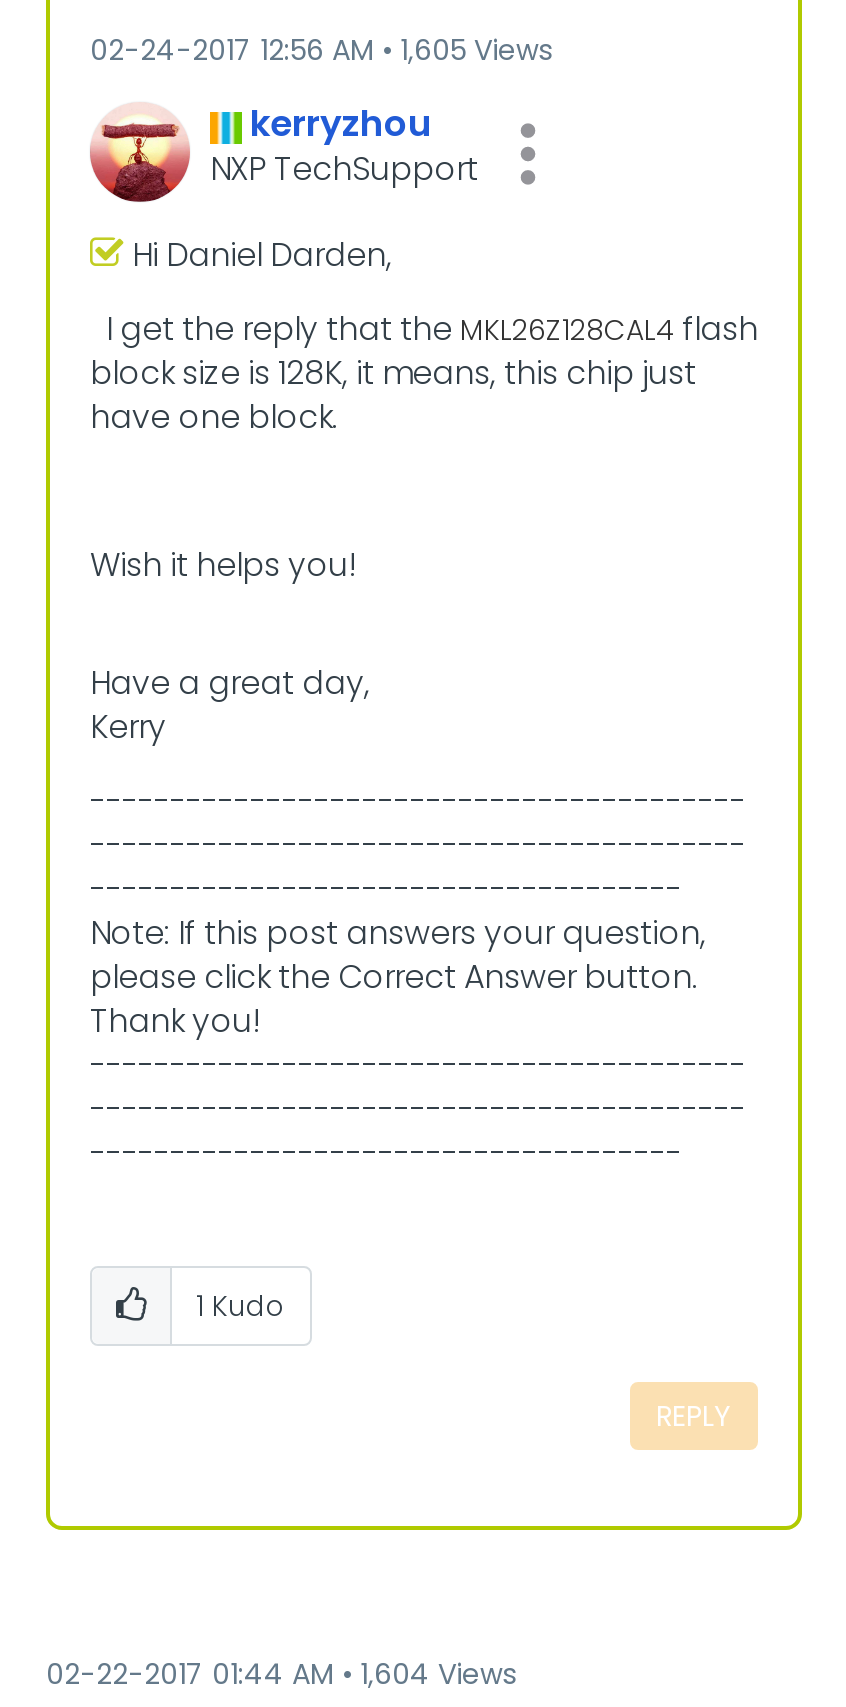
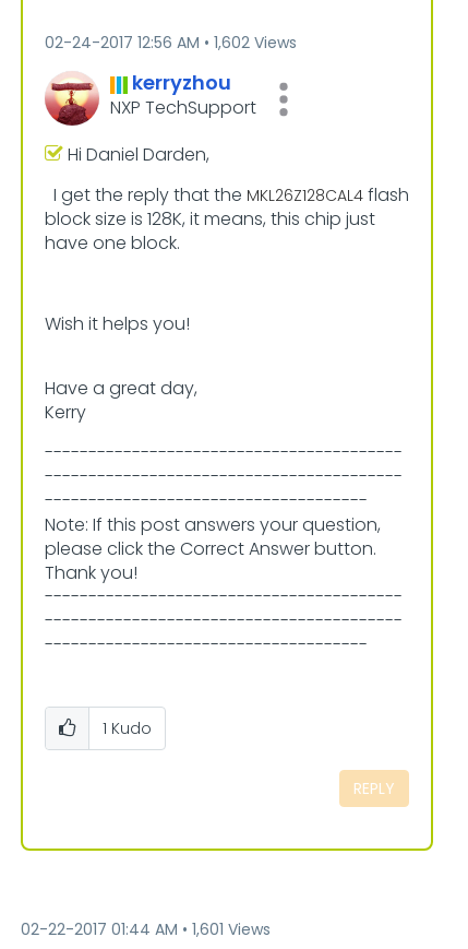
[90,30,552,70] 02-24-2017 12:56 AM 1,605 Views -> [45,32,297,54] 02-24-2017 12:56 AM 1,602 Views
[46,1654,516,1694] 02-22-2017 01:44 AM 1,604 Views -> [21,918,271,940] 02-22-2017 01:44 AM 1,601 Views

